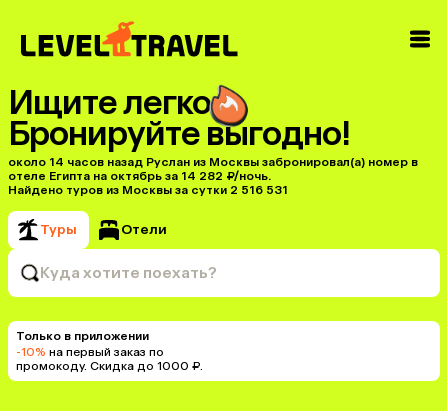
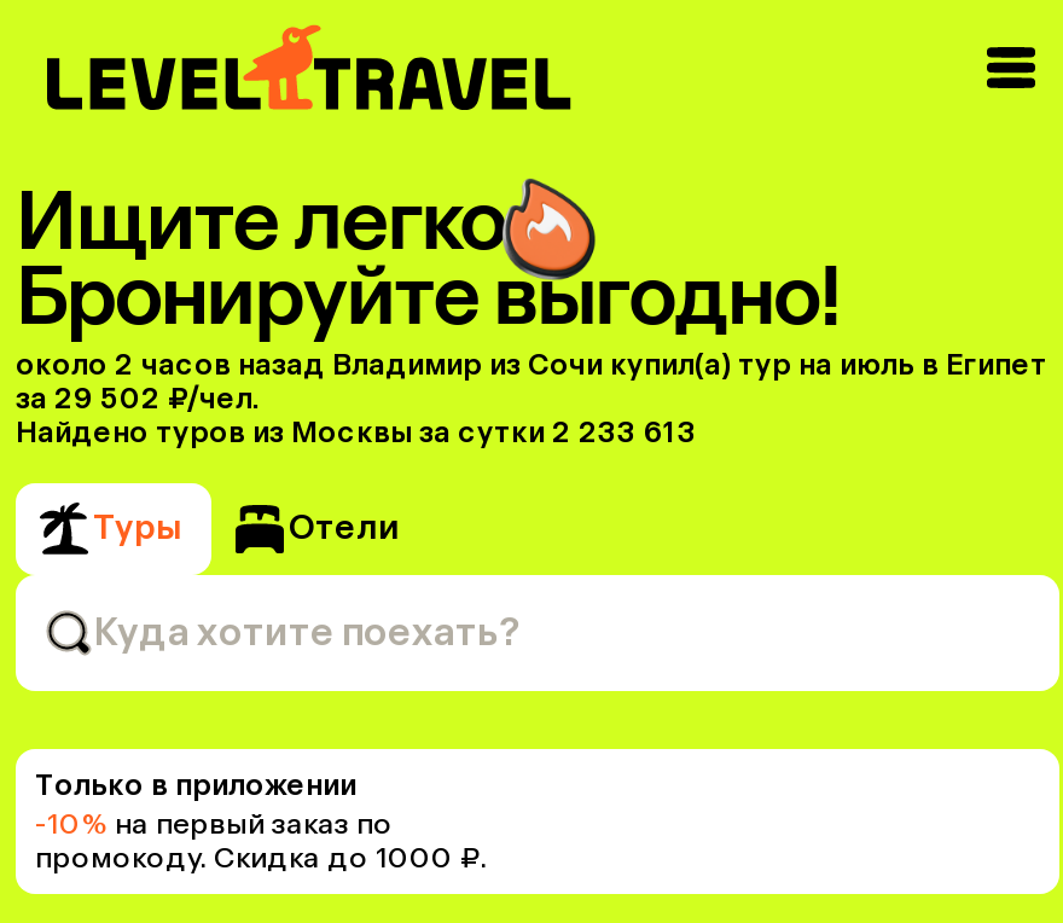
[8,155,418,197] около 14 часов назад Руслан из Москвы забронировал(а) номер в | отеле Египта на октябрь за 14 282 ₽/ночь. | Найдено туров из Москвы за сутки 2 516 531 -> [16,348,1047,449] около 2 часов назад Владимир из Сочи купил(a) тур на июль в Египет | за 29 502 ₽/чел. | Найдено туров из Москвы за сутки 2 233 613

